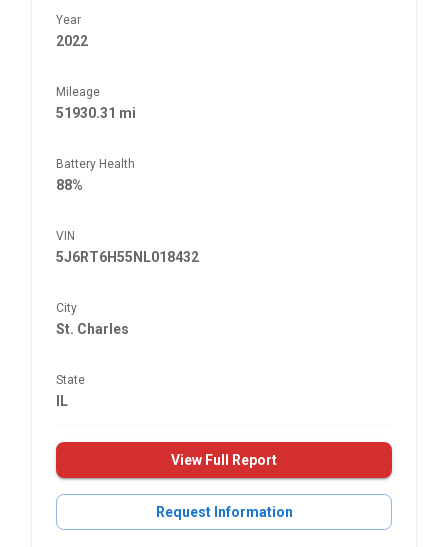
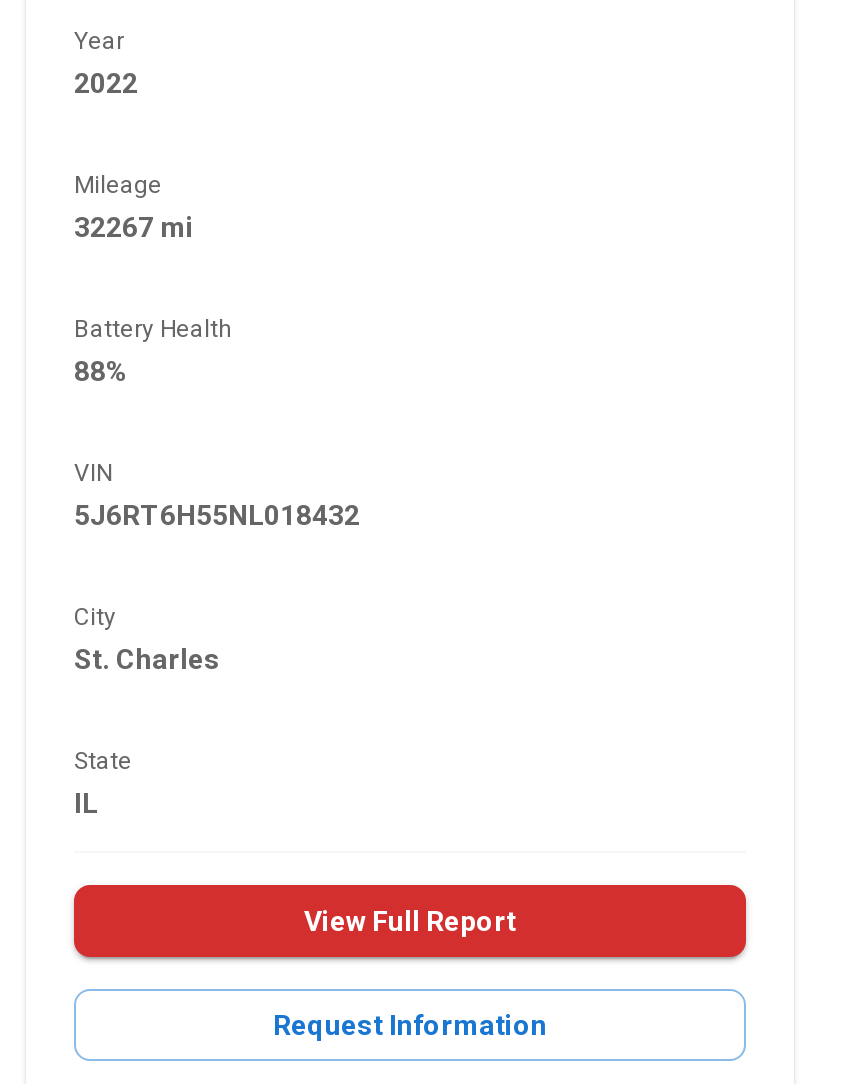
[56,105,136,121] 51930.31 mi -> [74,211,194,243] 32267 mi

